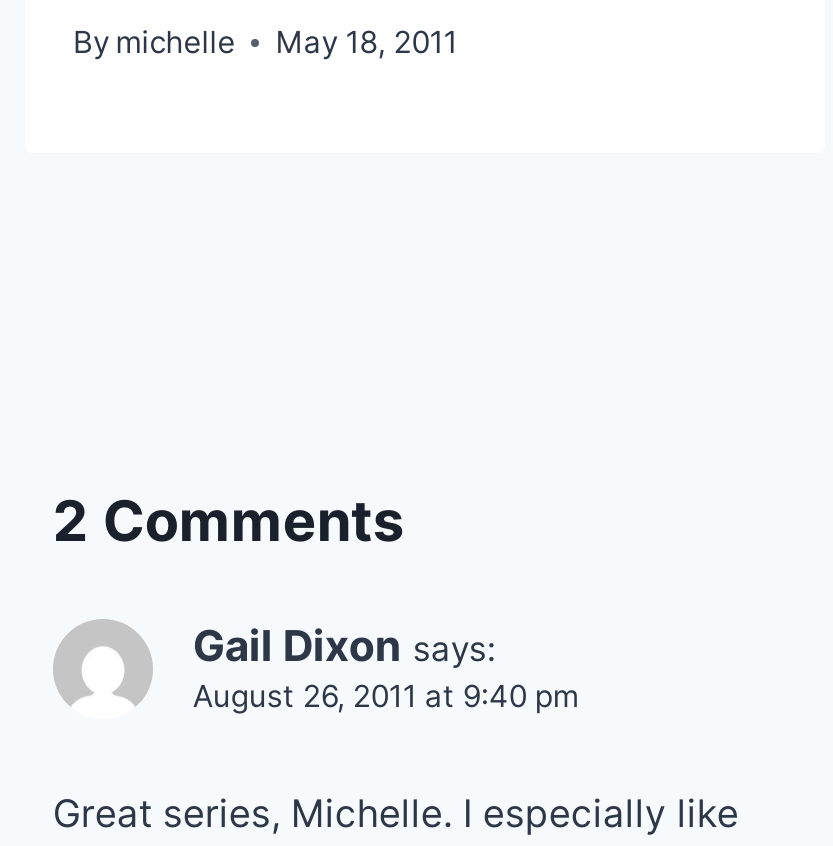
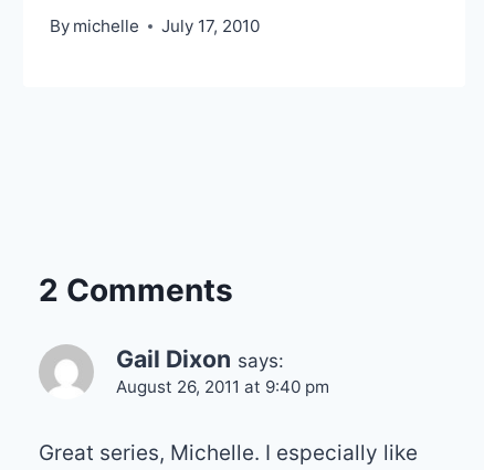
[73,23,457,61] By michelle May 18, 2011 -> [50,16,260,37] By michelle July 17, 2010

